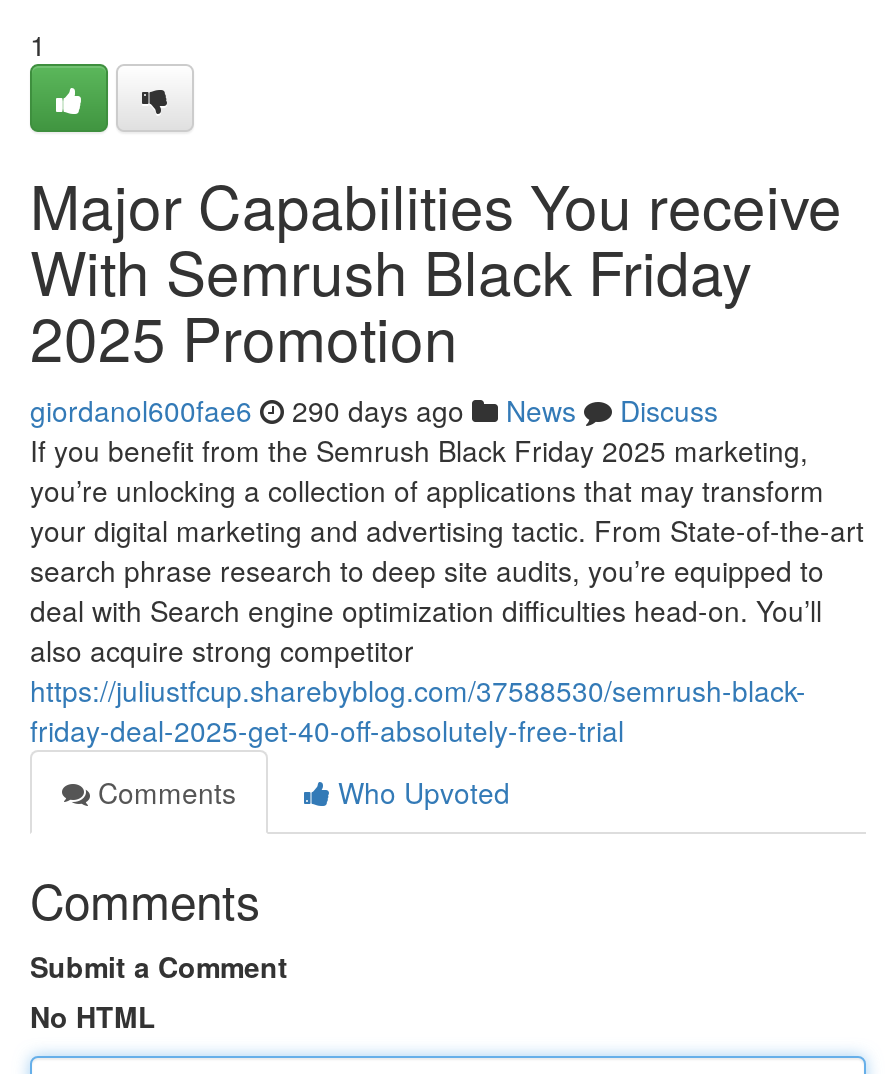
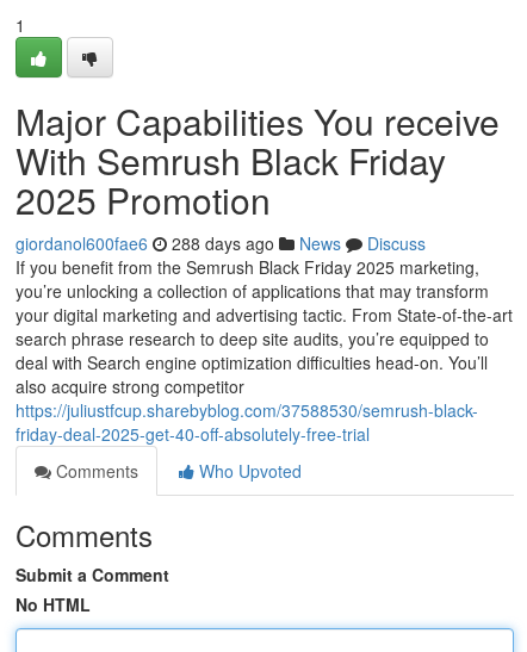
[30,390,718,430] giordanol600fae6 290 days ago News Discuss -> [15,231,426,255] giordanol600fae6 288 days ago News Discuss

